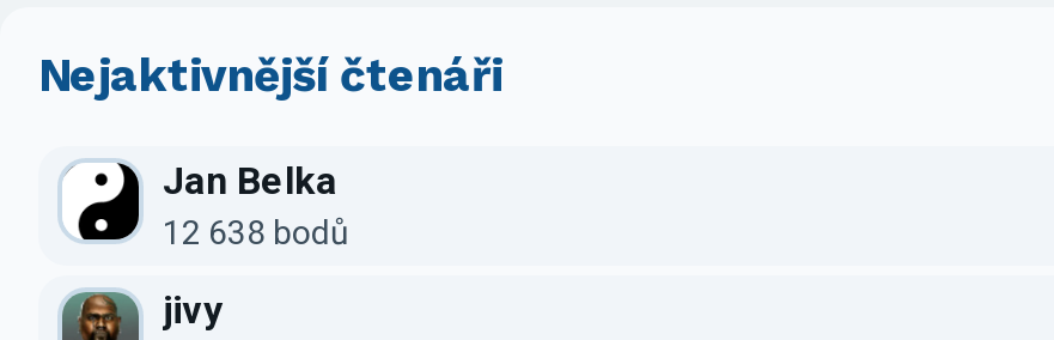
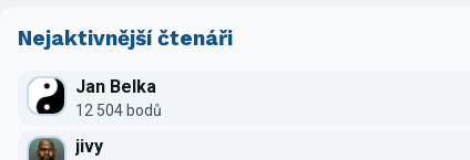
[163,213,349,252] 12 638 bodů -> [75,102,162,119] 12 504 bodů

